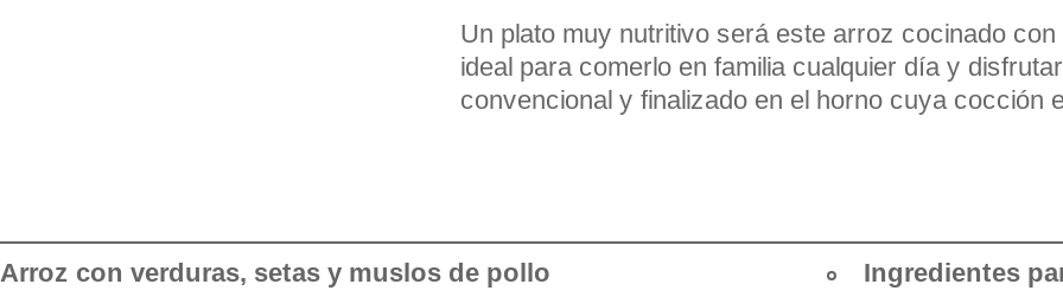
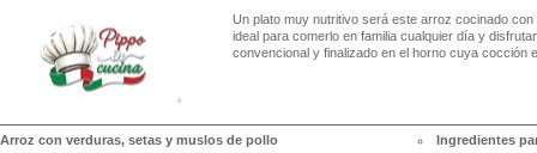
none -> [41,25,147,93] [image]

